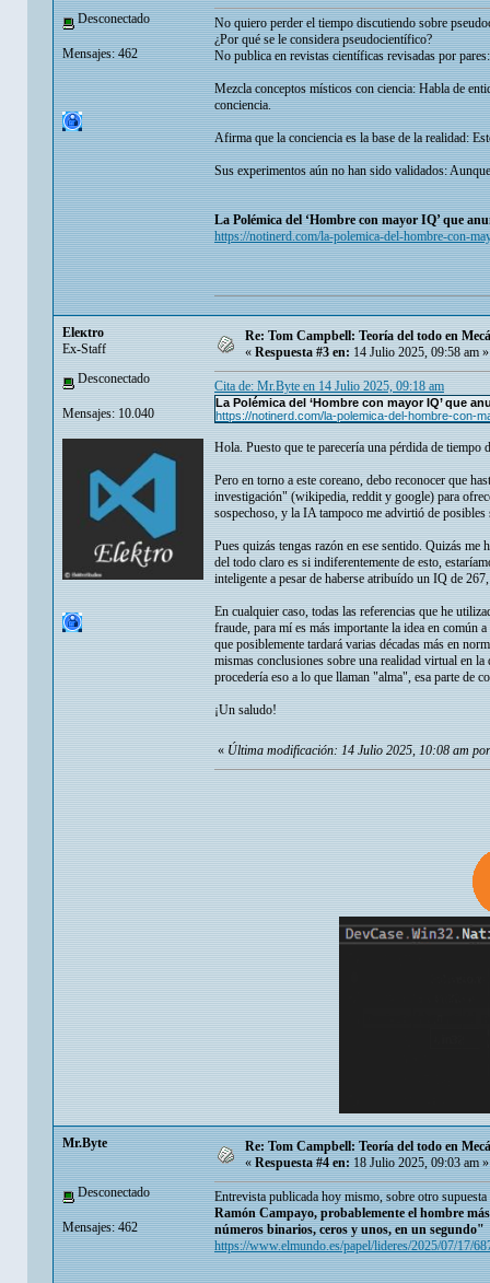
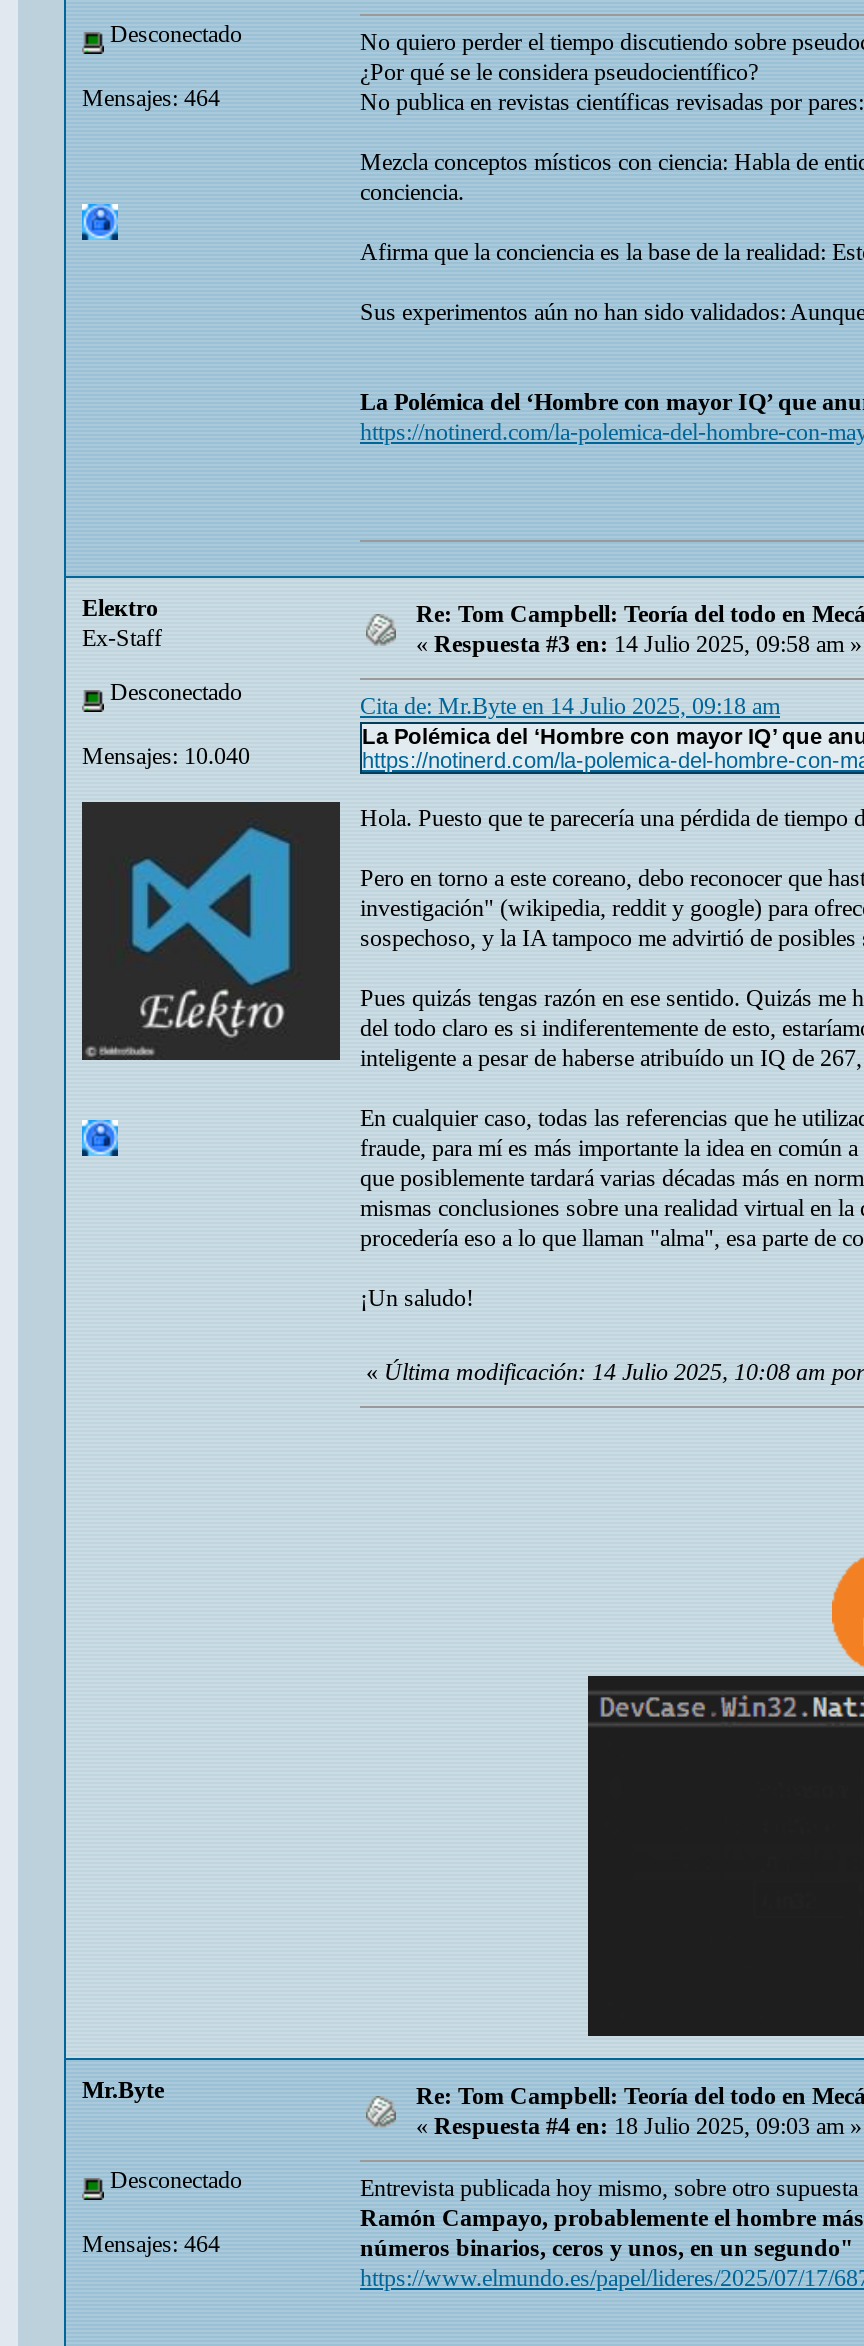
[62,46,138,61] Mensajes: 462 -> [82,84,220,112] Mensajes: 464
[62,1219,138,1235] Mensajes: 462 -> [82,2230,220,2258] Mensajes: 464

